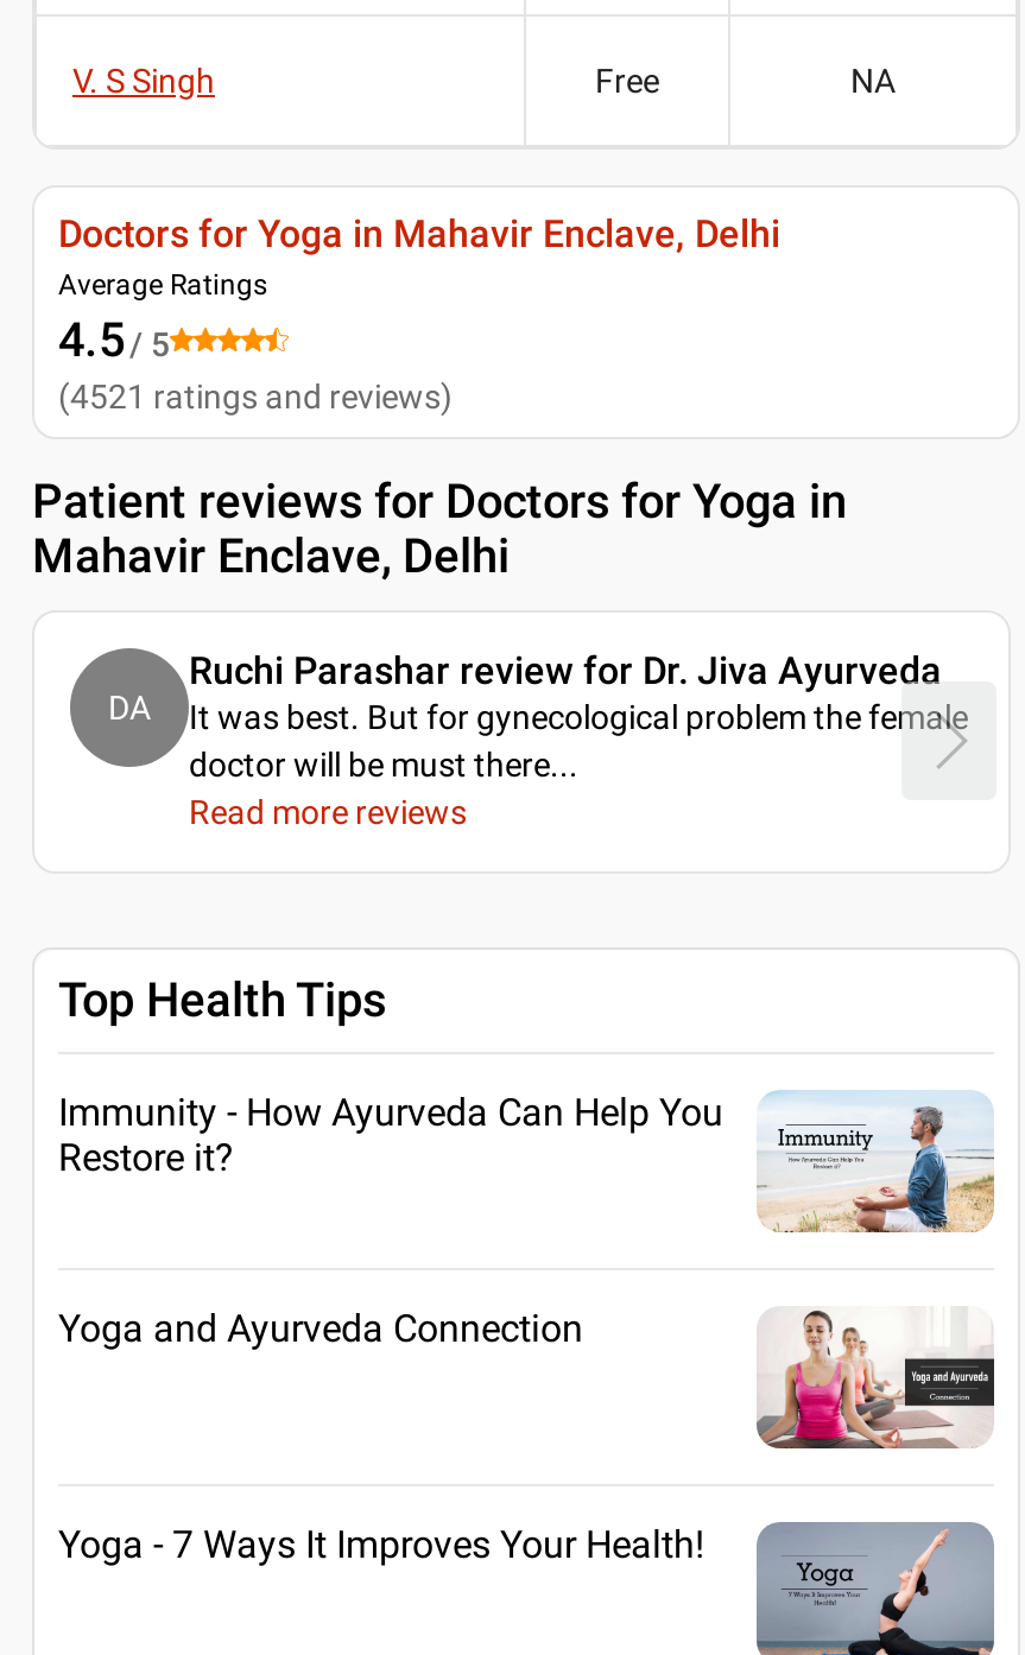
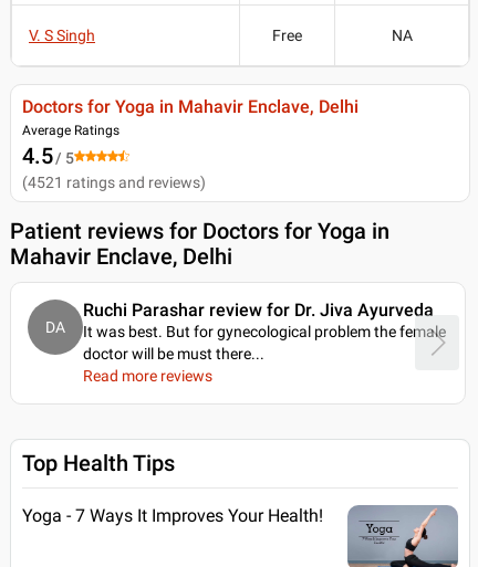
[58,1089,994,1235] [image] | Immunity - How Ayurveda Can Help You | Restore it? -> none
[58,1305,583,1350] Yoga and Ayurveda Connection -> none
[757,1308,996,1451] [image] -> none

